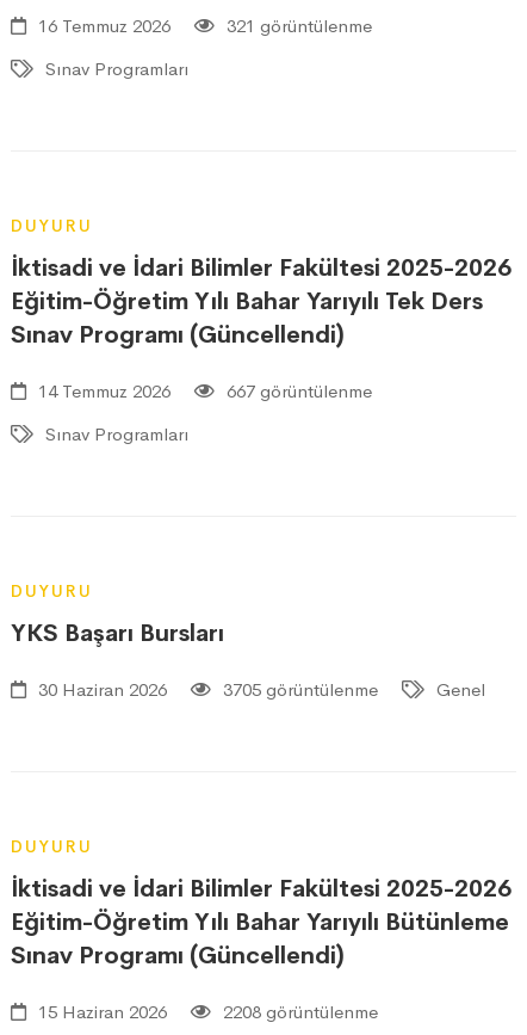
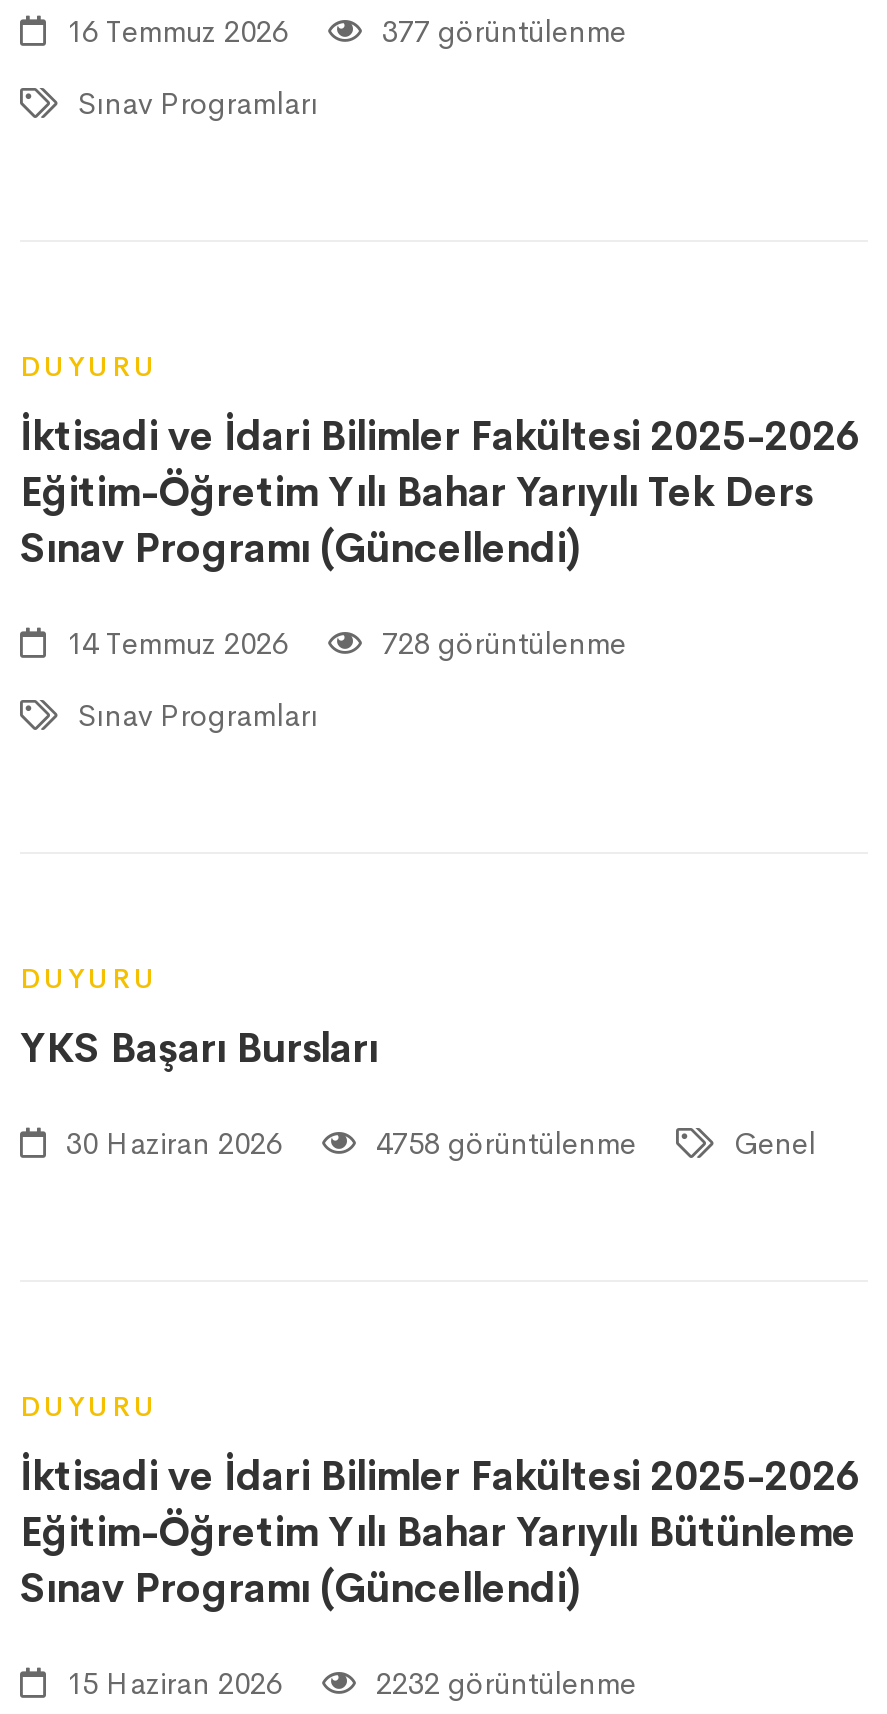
[222,14,372,37] 321 görüntülenme -> [374,12,626,50] 377 görüntülenme
[222,380,372,402] 667 görüntülenme -> [374,624,626,662] 728 görüntülenme
[218,678,378,701] 3705 görüntülenme -> [368,1124,636,1162] 4758 görüntülenme
[218,1000,378,1023] 2208 görüntülenme -> [368,1664,636,1702] 2232 görüntülenme

